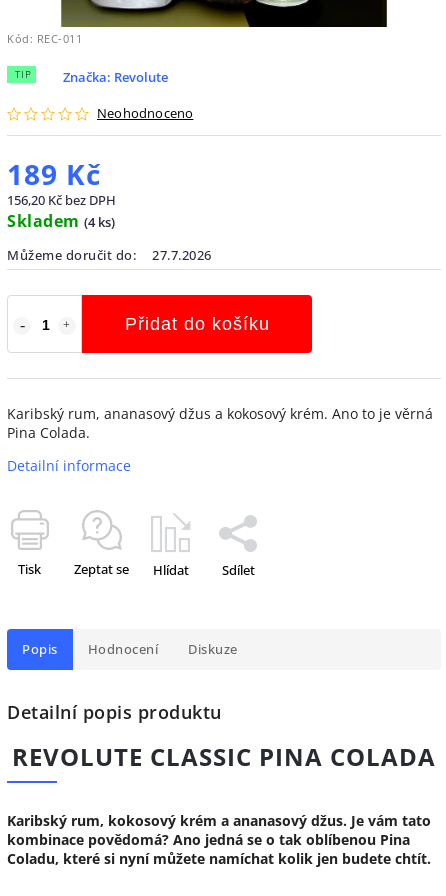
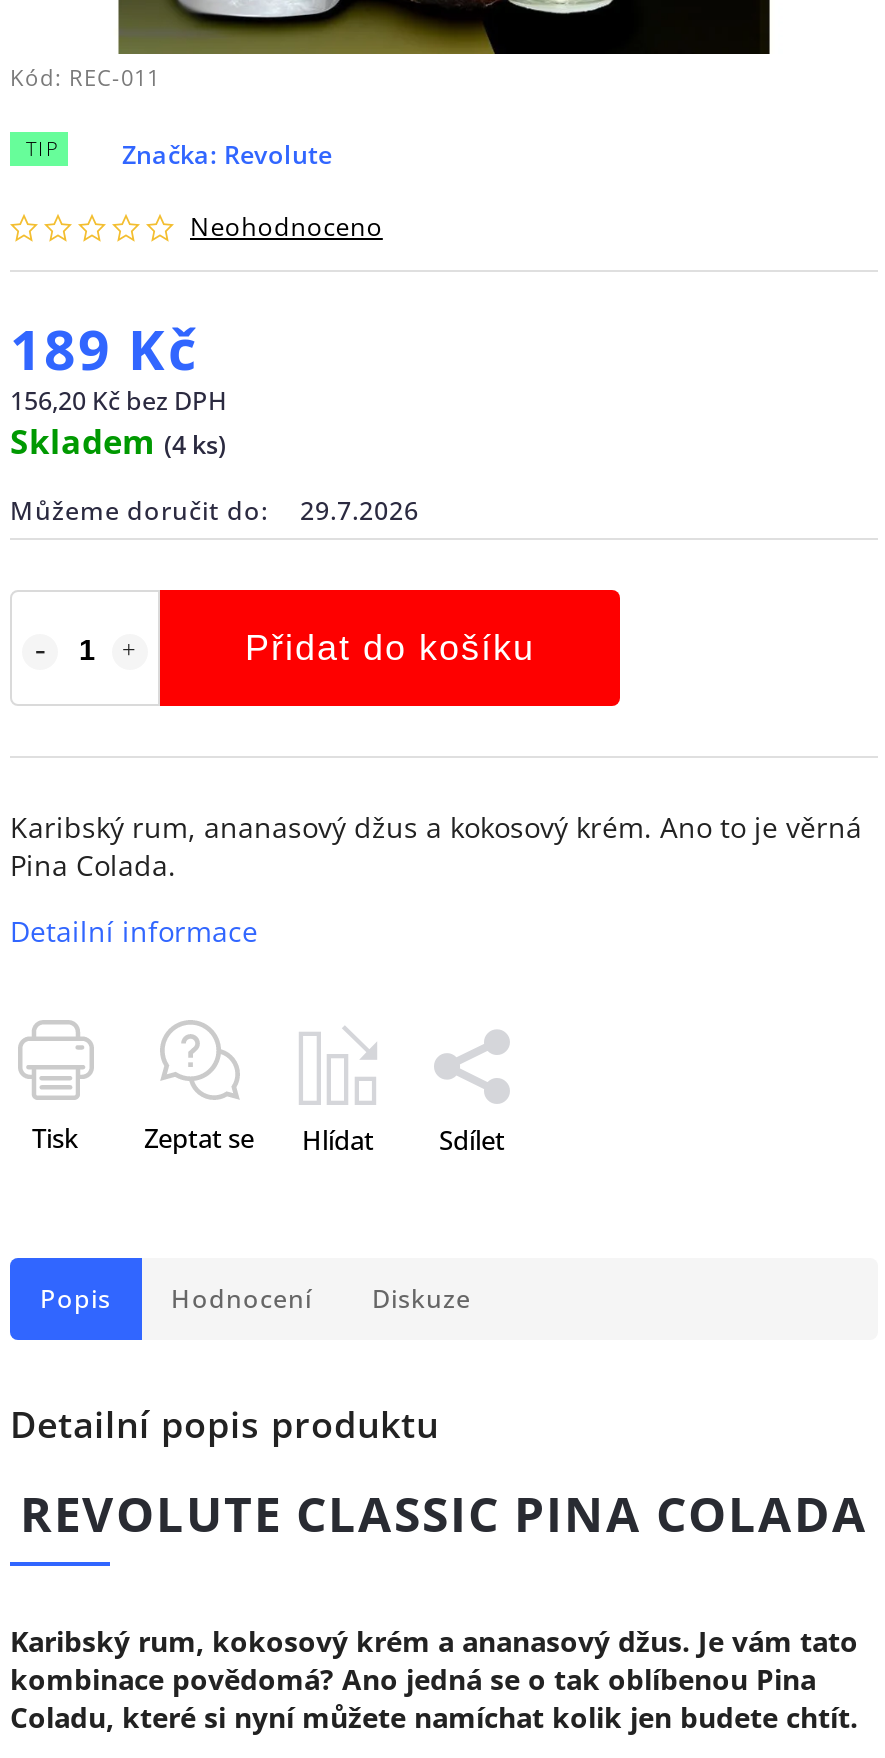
[7,247,211,264] Můžeme doručit do: 27.7.2026 -> [10,494,419,528] Můžeme doručit do: 29.7.2026

